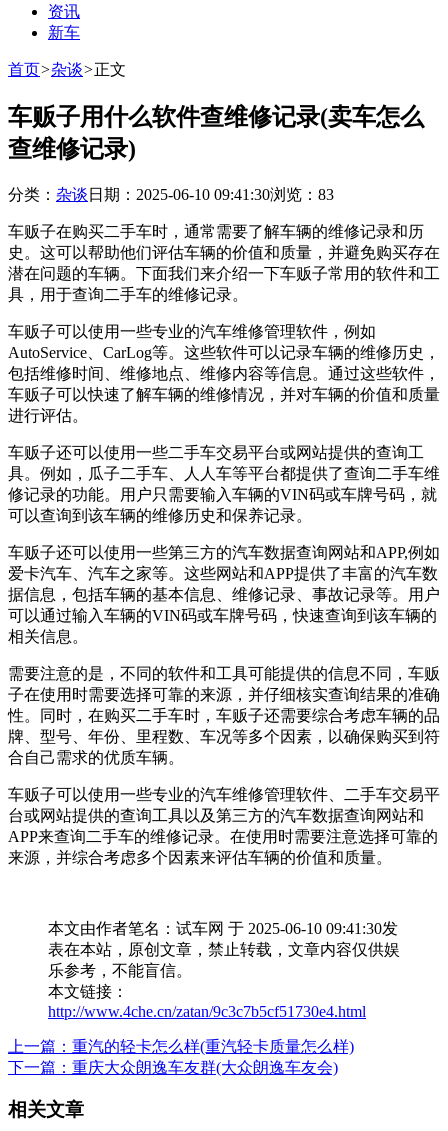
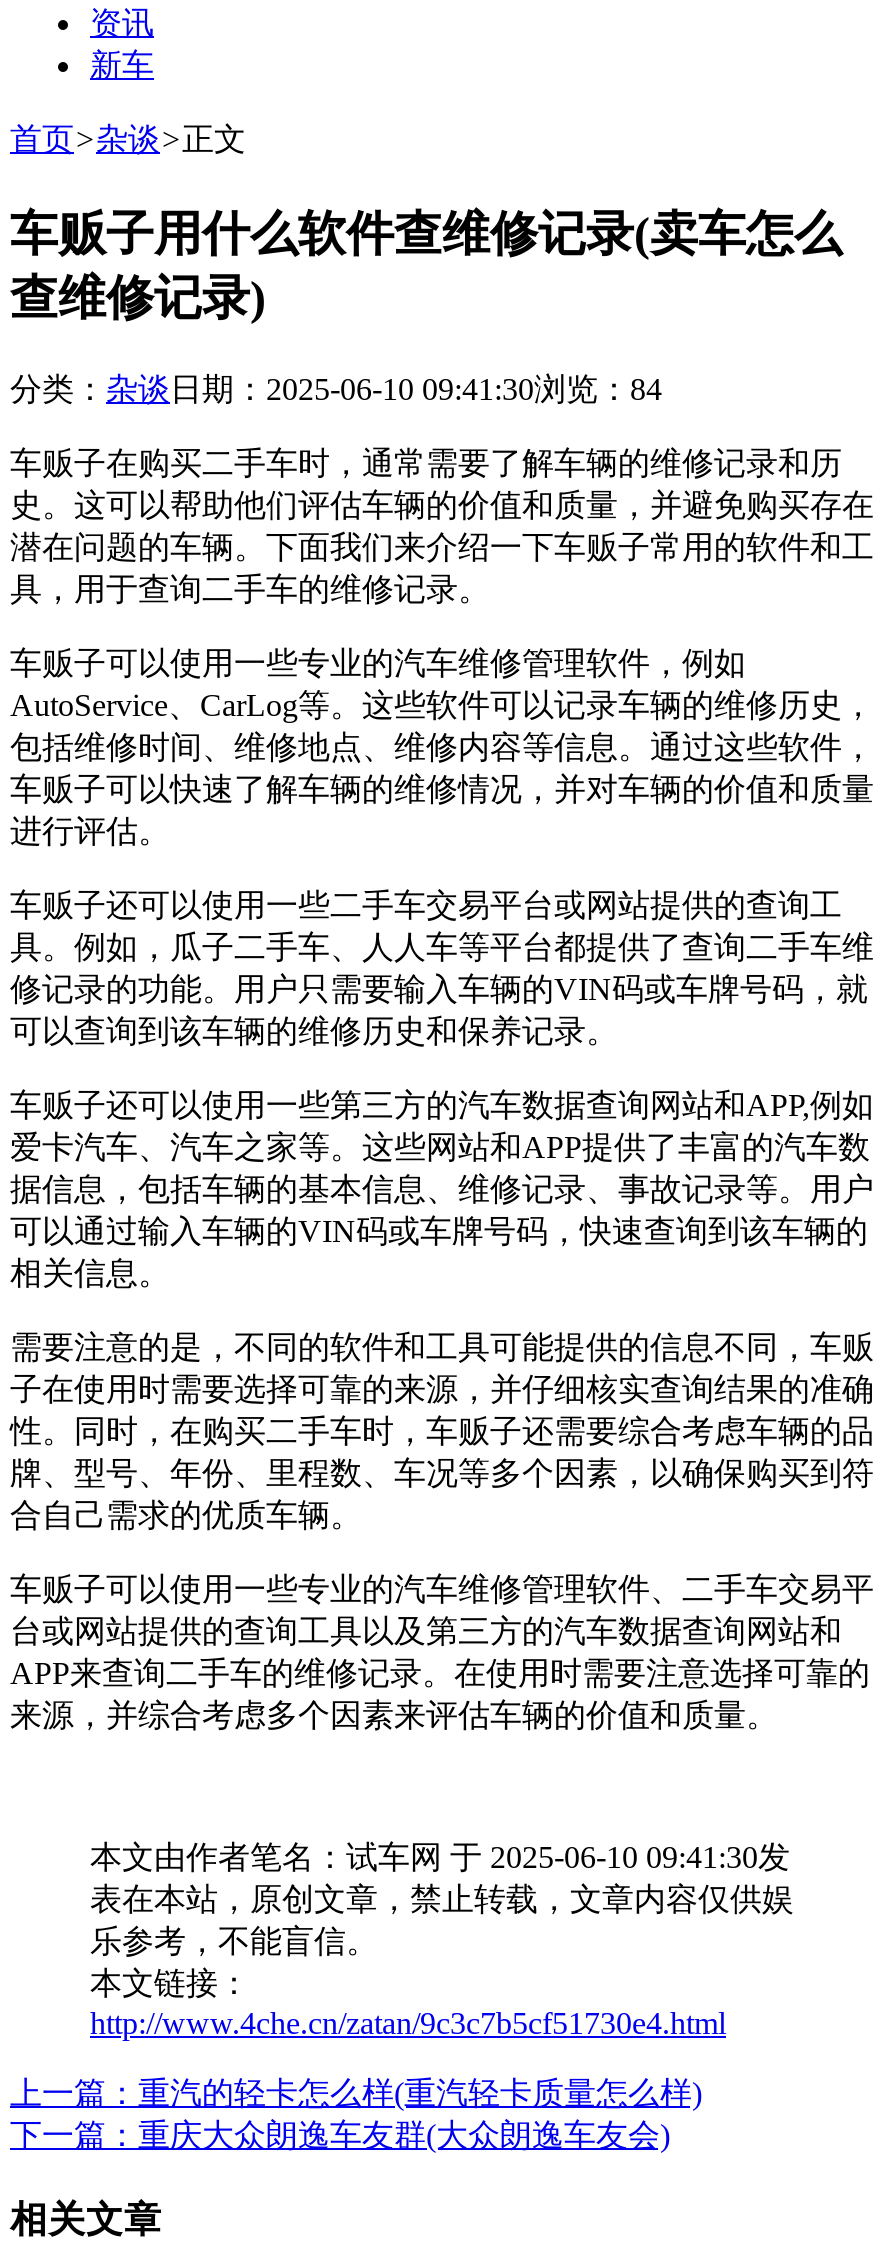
[8,186,334,203] 分类：杂谈日期：2025-06-10 09:41:30浏览：83 -> [10,371,662,405] 分类：杂谈日期：2025-06-10 09:41:30浏览：84

